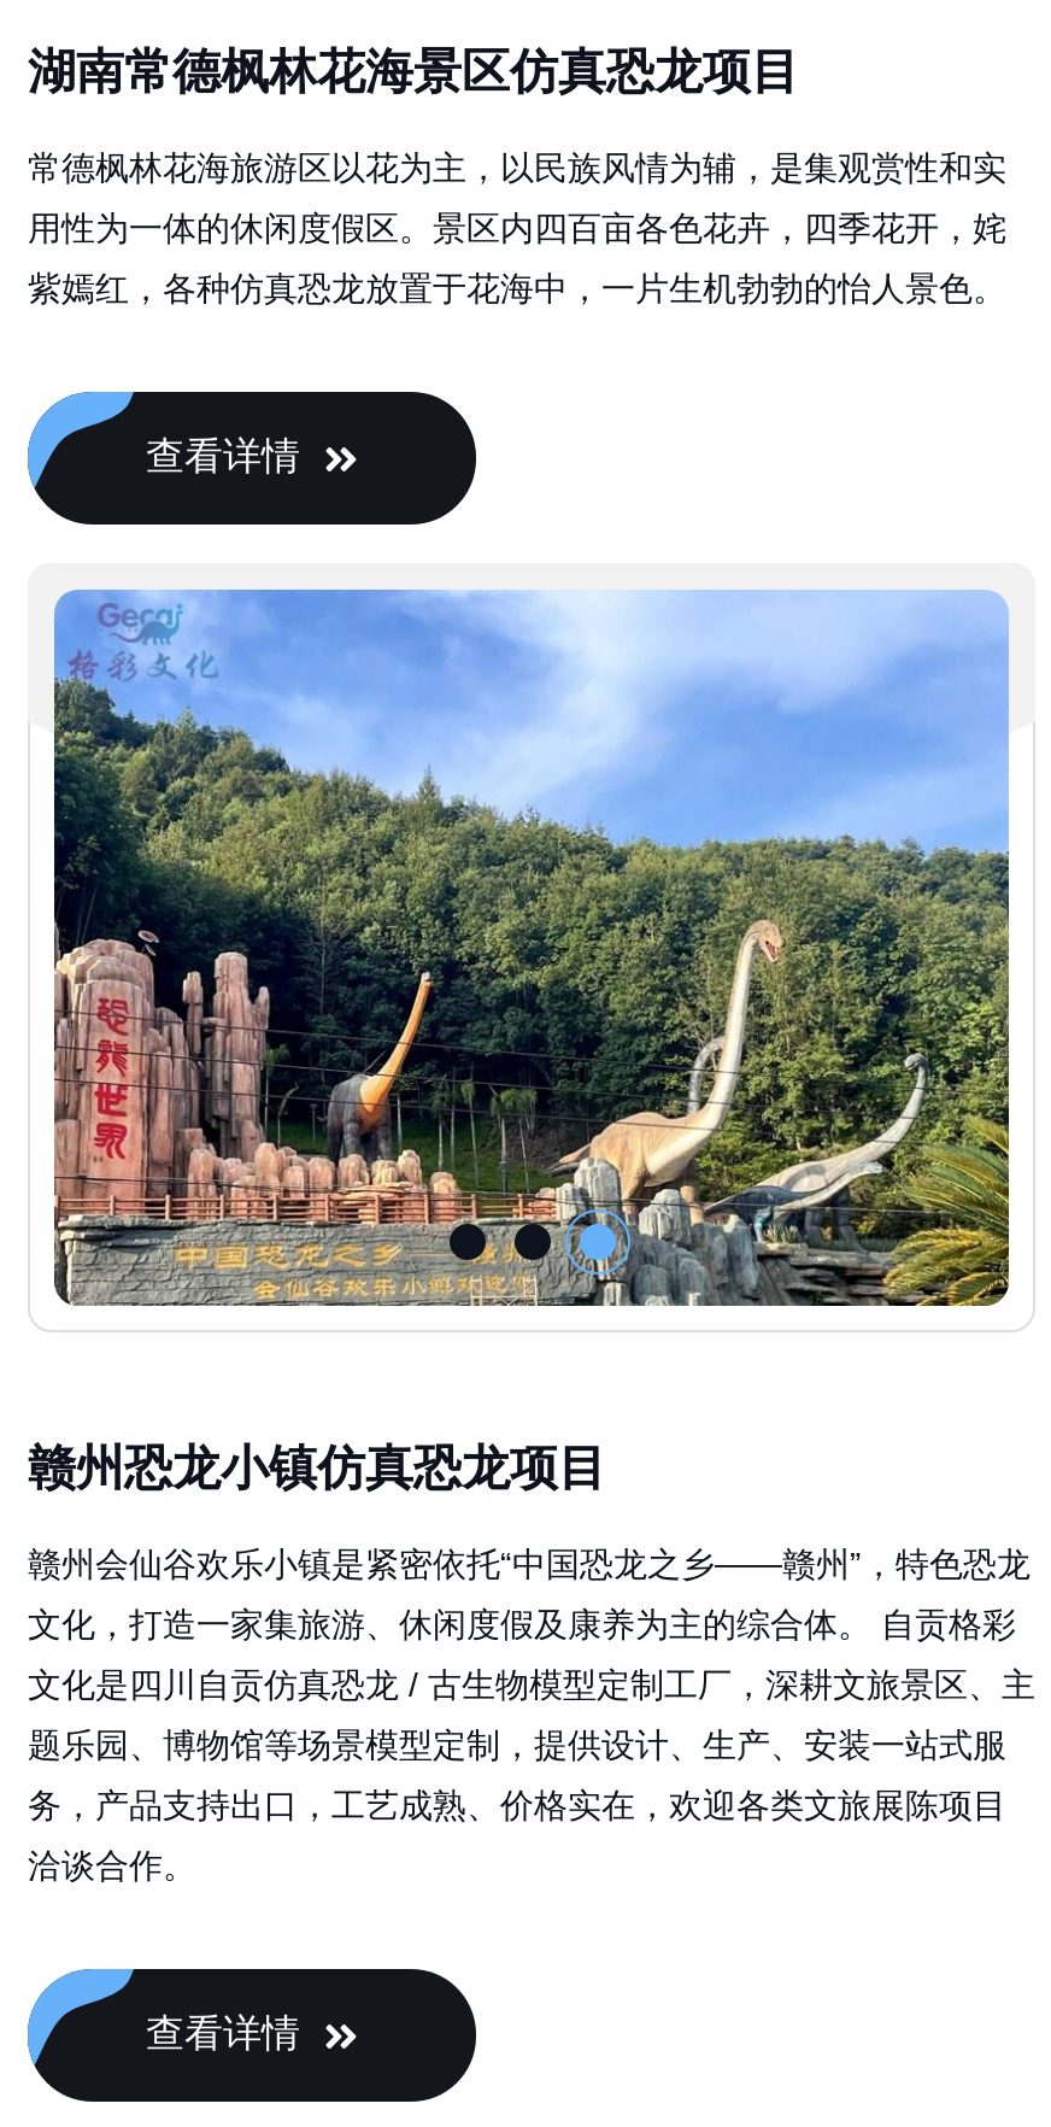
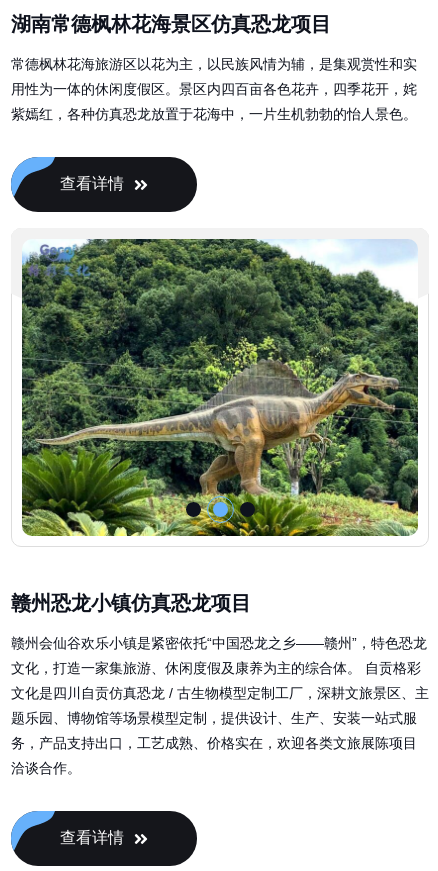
[52,587,1011,1308] [image] -> [21,238,419,537] [image]

